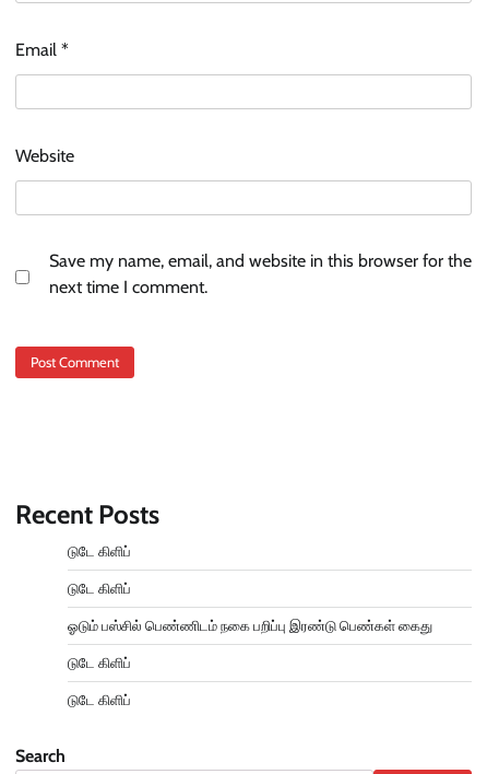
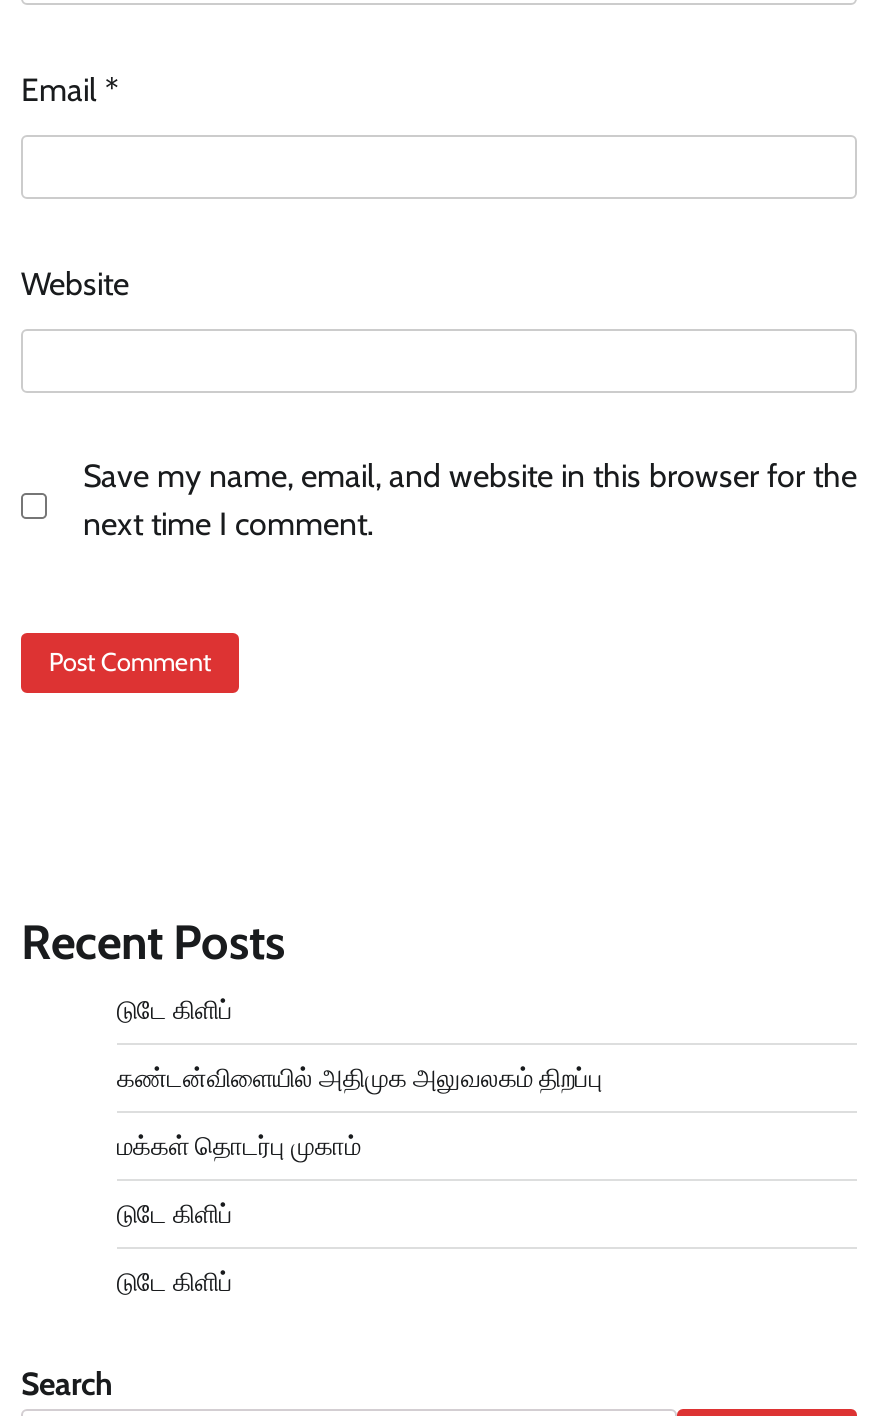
[68,581,131,597] டுடே கிளிப் -> [117,1063,603,1093] கண்டன்விளையில் அதிமுக அலுவலகம் திறப்பு
[68,618,432,635] ஓடும் பஸ்சில் பெண்ணிடம் நகை பறிப்பு இரண்டு பெண்கள் கைது -> [117,1131,361,1161] மக்கள் தொடர்பு முகாம்

